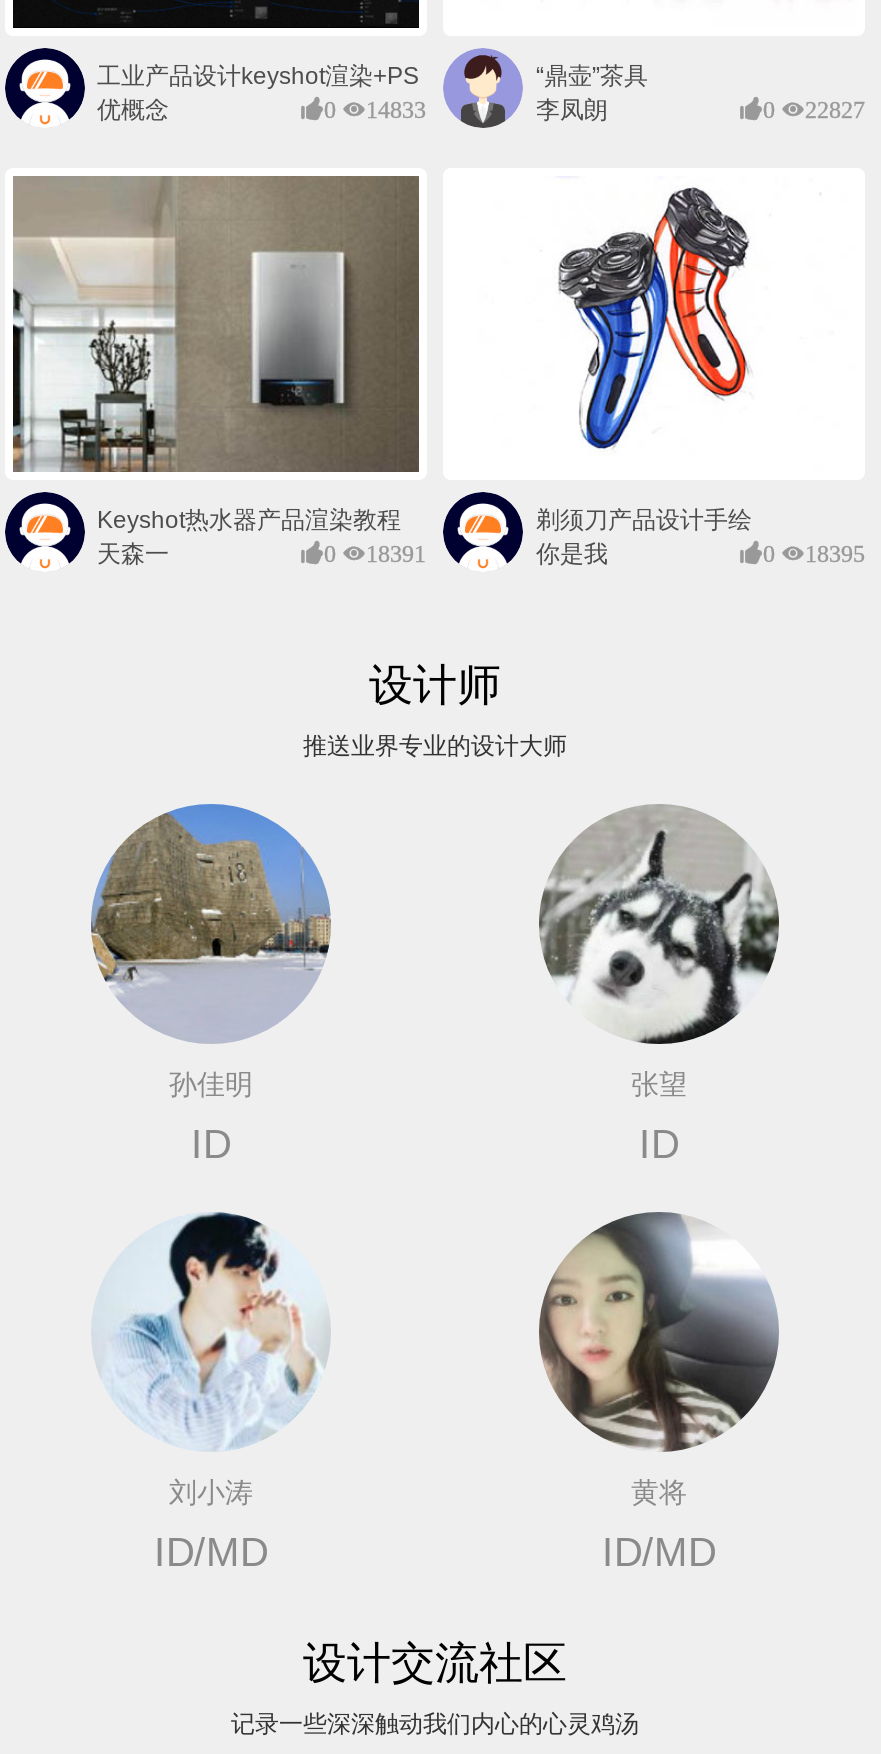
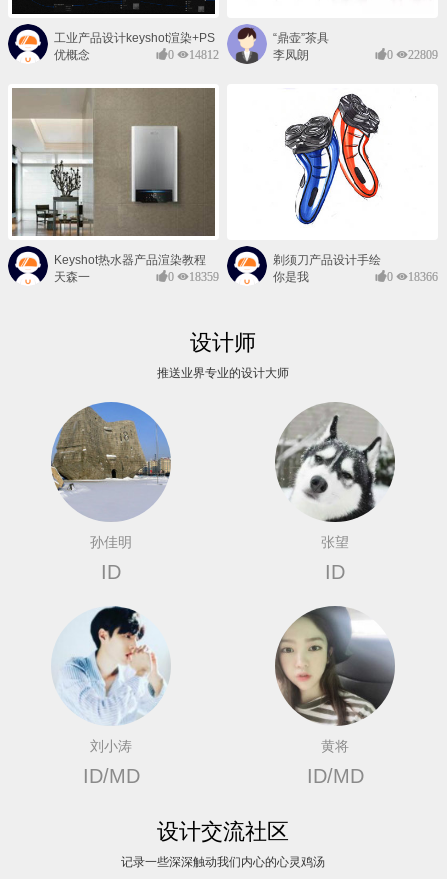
[324,96,426,122] 0 14833 -> [167,48,218,61] 0 14812
[763,96,865,122] 0 22827 -> [387,48,438,61] 0 22809
[324,540,426,566] 0 18391 -> [167,270,218,283] 0 18359
[763,540,865,566] 0 18395 -> [387,270,438,283] 0 18366

